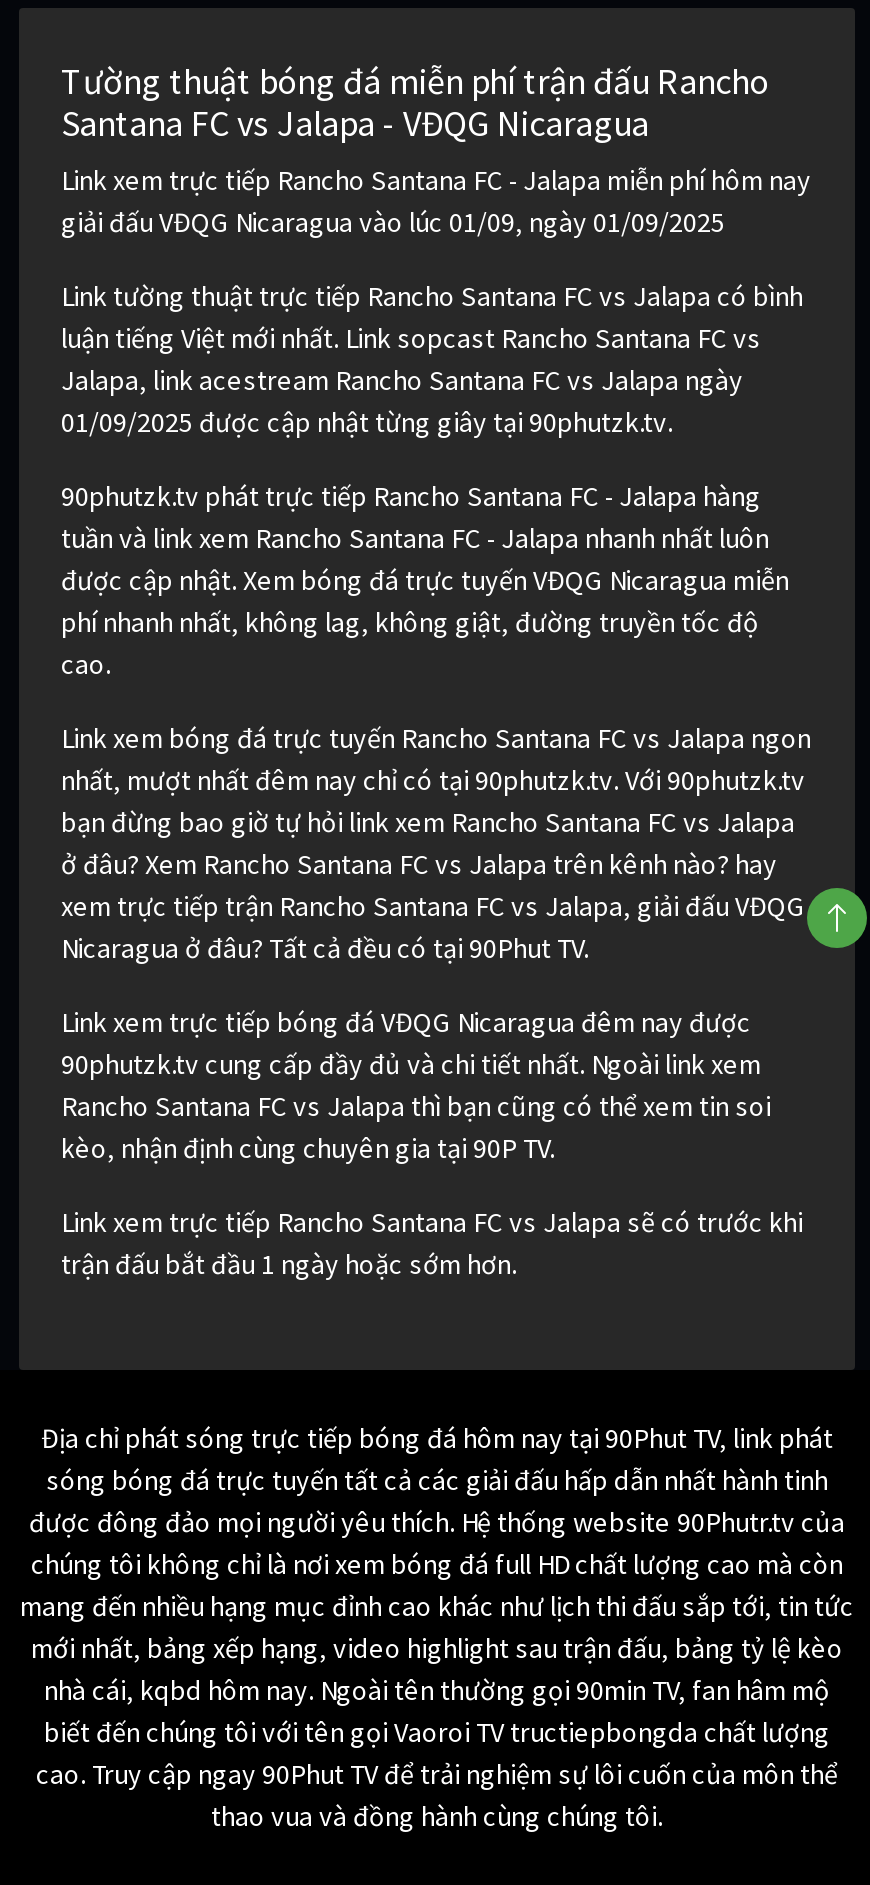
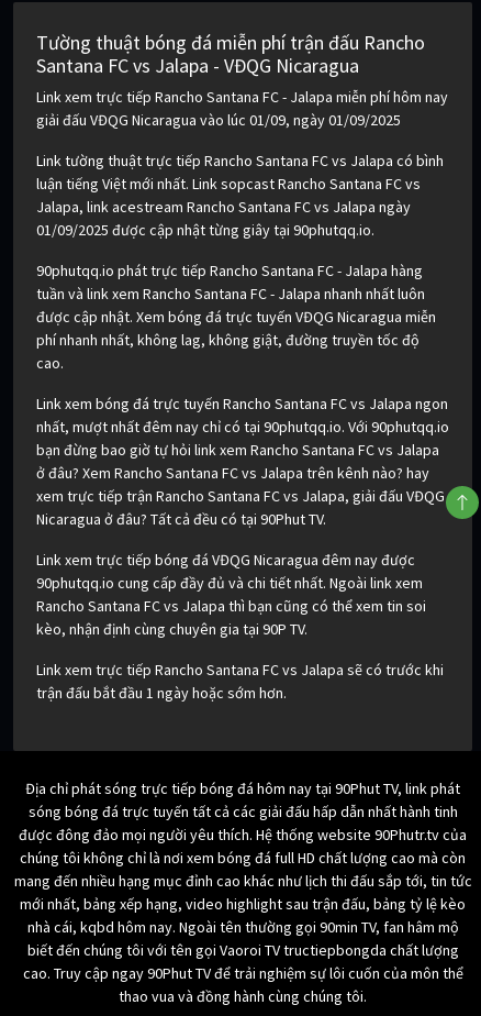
[61,405,673,441] 01/09/2025 được cập nhật từng giây tại 90phutzk.tv. -> [36,220,374,240] 01/09/2025 được cập nhật từng giây tại 90phutqq.io.
[61,479,761,515] 90phutzk.tv phát trực tiếp Rancho Santana FC - Jalapa hàng -> [36,261,423,281] 90phutqq.io phát trực tiếp Rancho Santana FC - Jalapa hàng
[61,763,805,799] nhất, mượt nhất đêm nay chỉ có tại 90phutzk.tv. Với 90phutzk.tv -> [36,417,449,437] nhất, mượt nhất đêm nay chỉ có tại 90phutqq.io. Với 90phutqq.io
[61,1047,761,1083] 90phutzk.tv cung cấp đầy đủ và chi tiết nhất. Ngoài link xem -> [36,573,423,593] 90phutqq.io cung cấp đầy đủ và chi tiết nhất. Ngoài link xem

